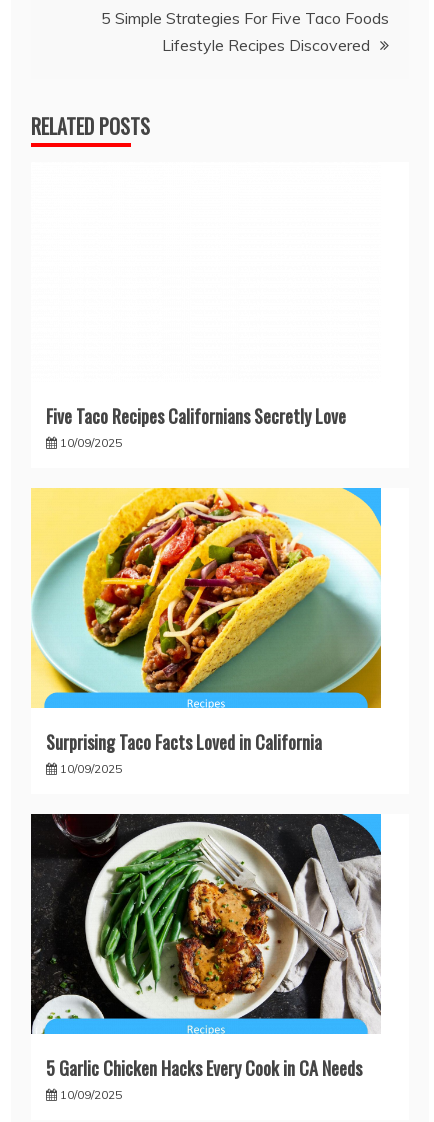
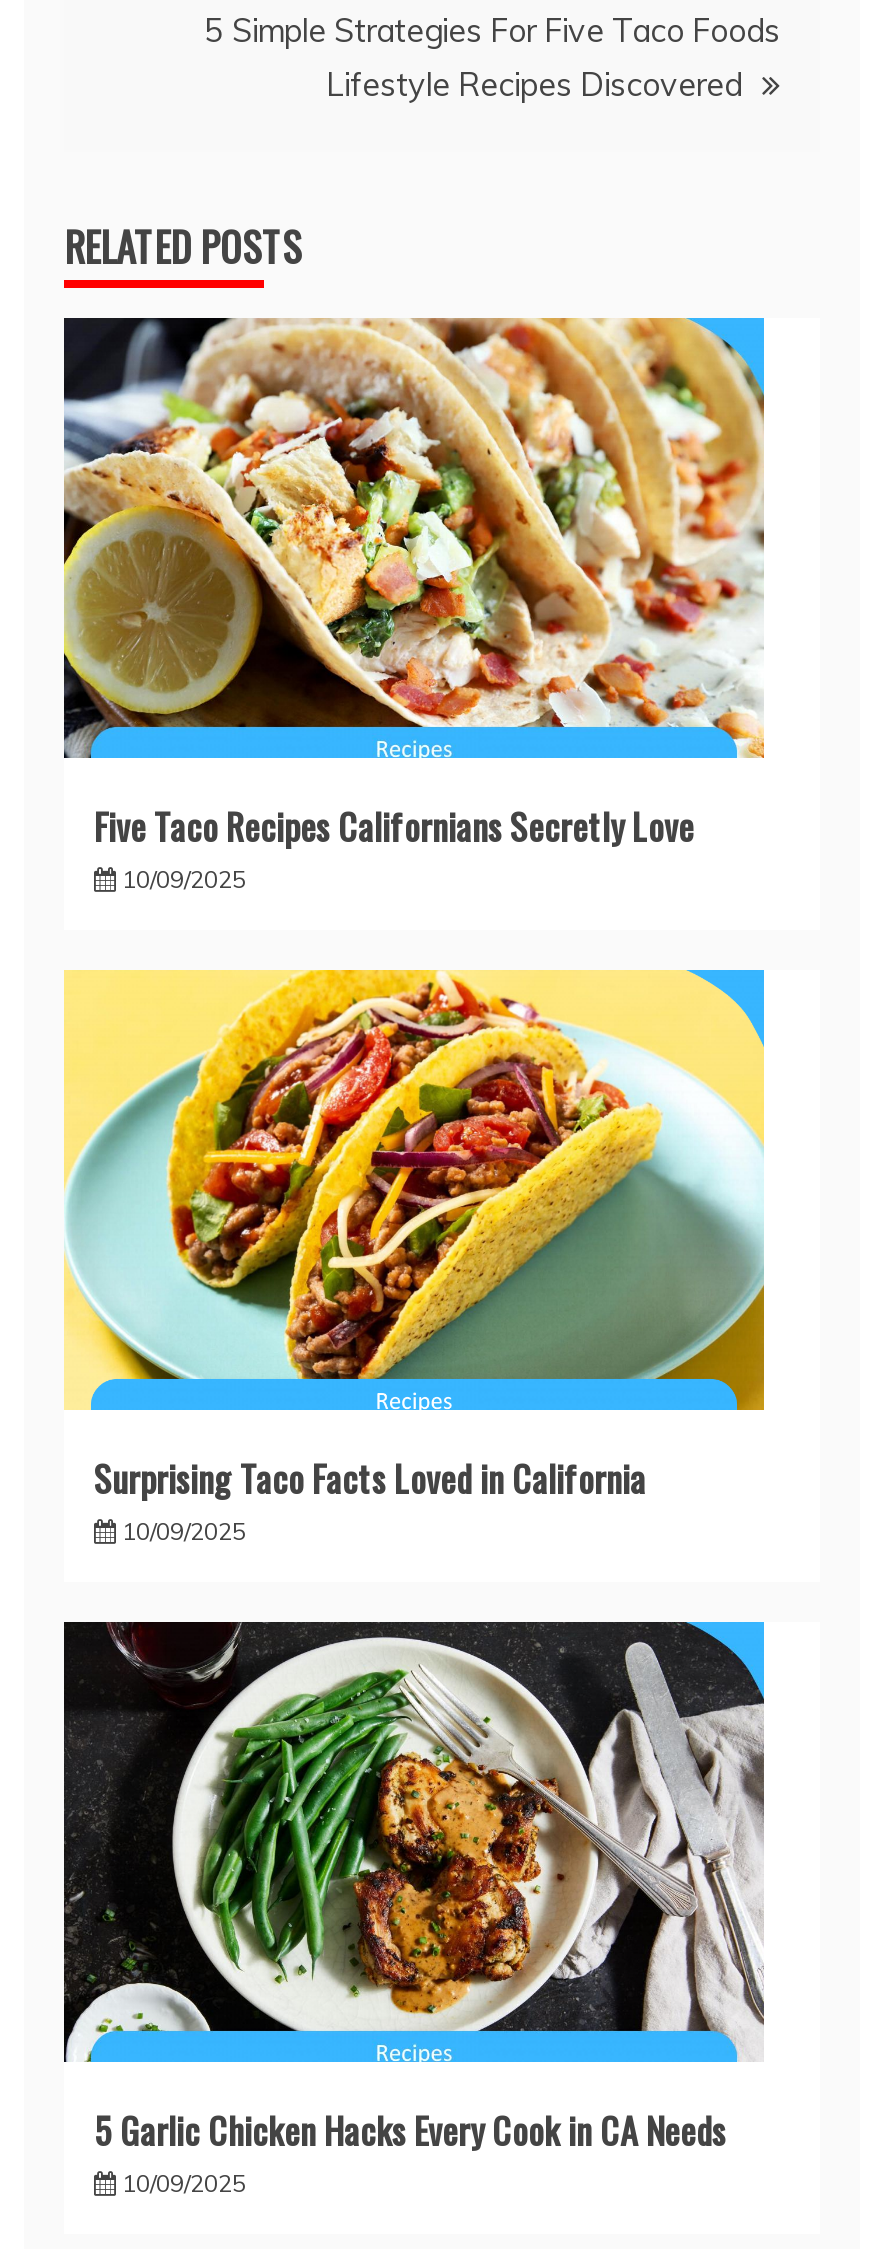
none -> [62,316,766,760] [image]

